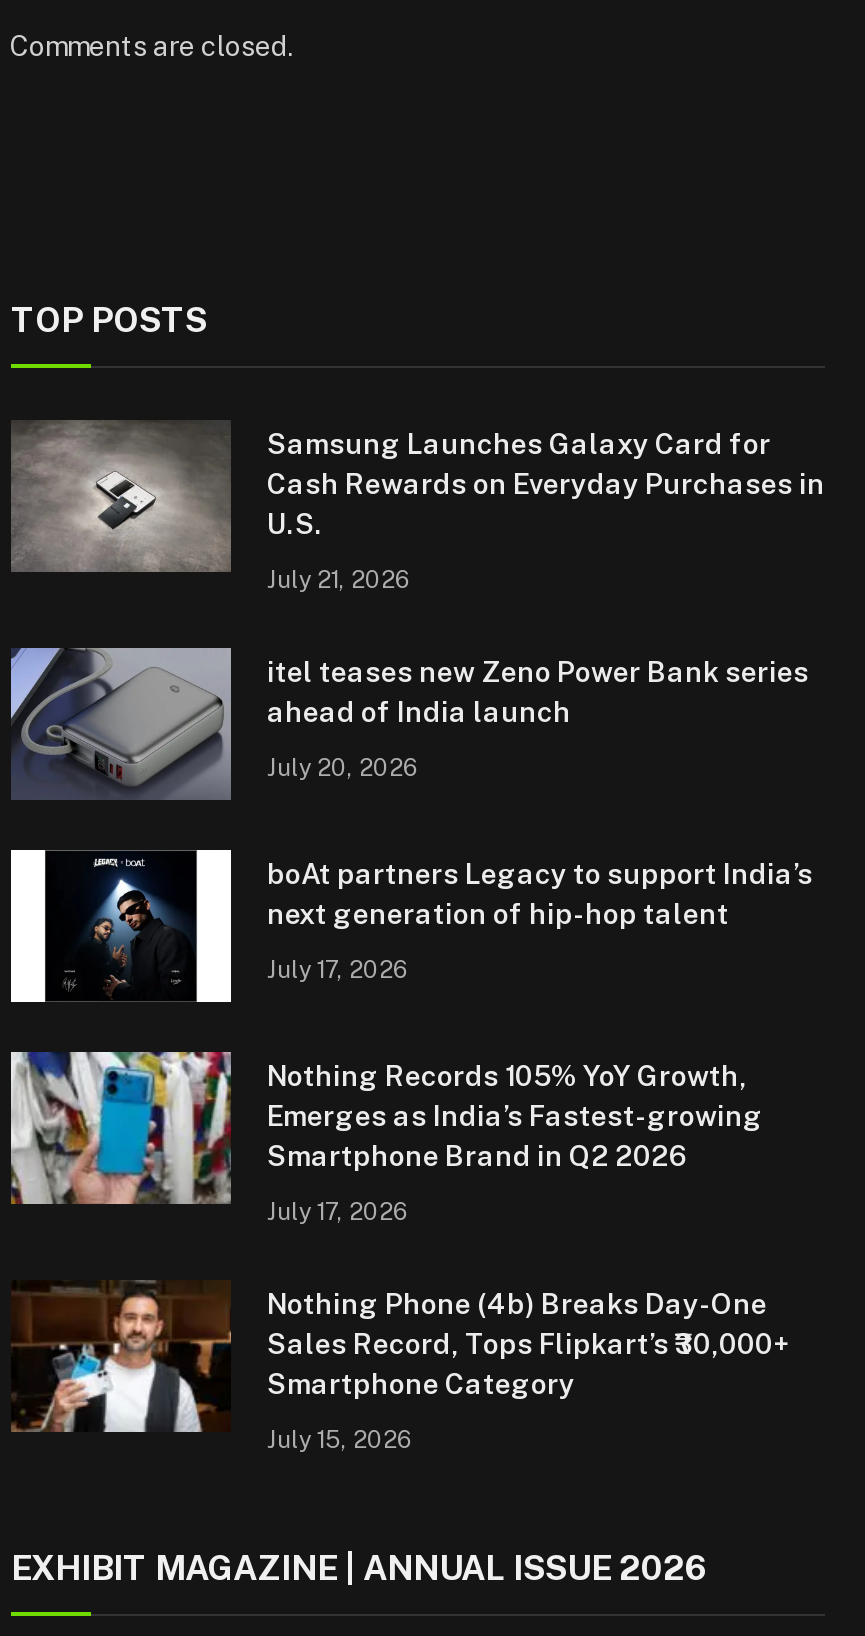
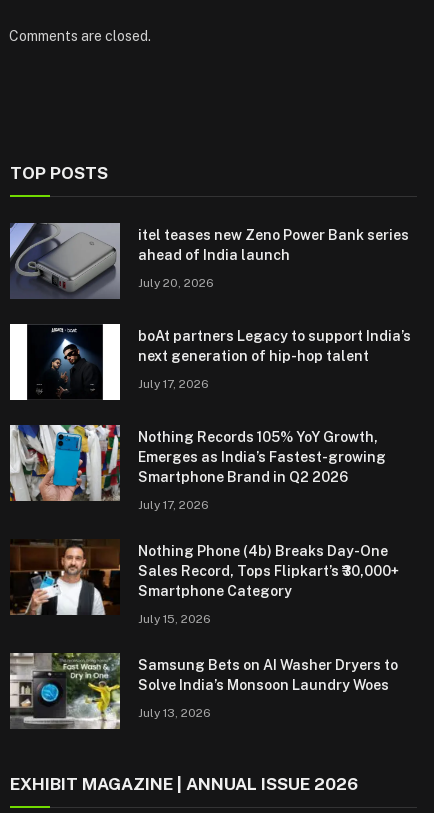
[11,419,825,594] [image] | Samsung Launches Galaxy Card for | Cash Rewards on Everyday Purchases in | U.S. | July 21, 2026 -> none
moved [9,645,813,1454] -> [9,222,411,626]: [image] | itel teases new Zeno Power Bank series | ahead of India launch | ... | Smartphone Category | July 15, 2026
none -> [9,652,398,730] [image] | Samsung Bets on AI Washer Dryers to | Solve India’s Monsoon Laundry Woes | July 13, 2026

